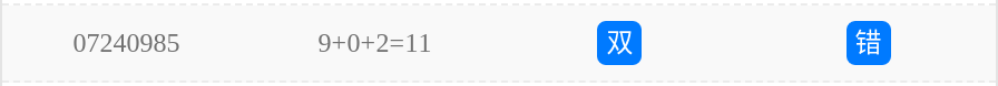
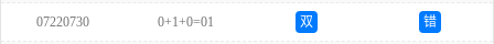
[73,28,180,58] 07240985 -> [36,14,89,30] 07220730
[318,28,432,58] 9+0+2=11 -> [157,14,214,30] 0+1+0=01

